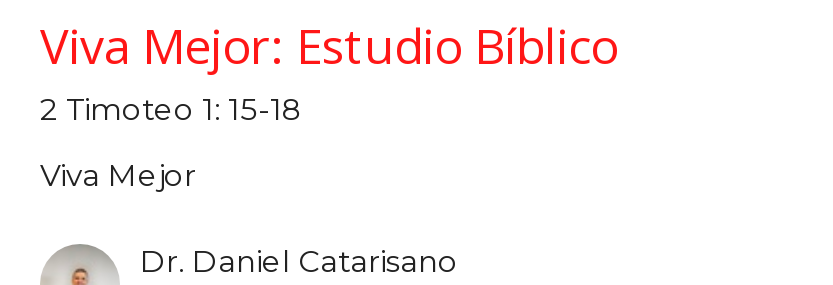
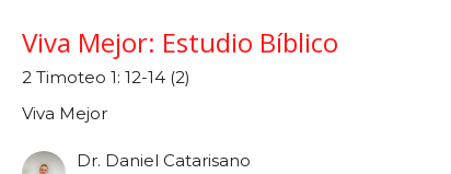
[40,89,302,127] 2 Timoteo 1: 15-18 -> [22,67,190,88] 2 Timoteo 1: 12-14 (2)

